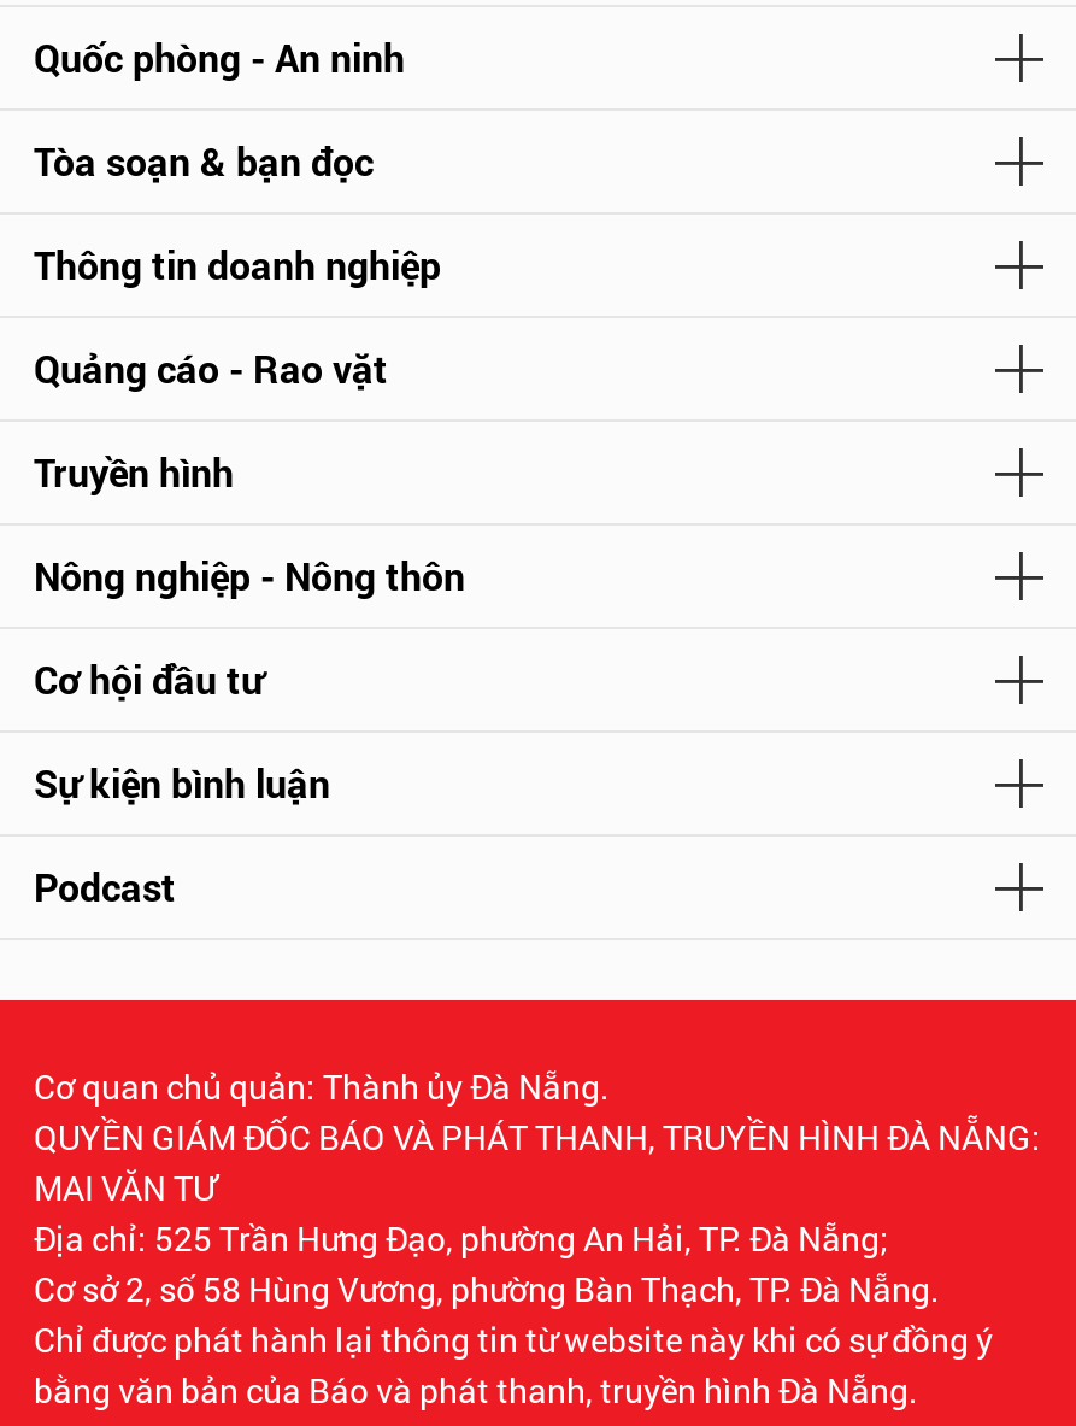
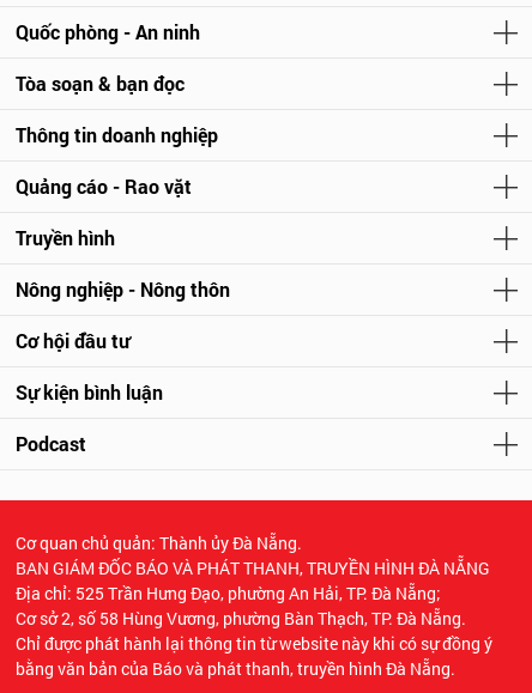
[34,1113,1041,1210] QUYỀN GIÁM ĐỐC BÁO VÀ PHÁT THANH, TRUYỀN HÌNH ĐÀ NẴNG: | MAI VĂN TƯ -> [16,556,490,579] BAN GIÁM ĐỐC BÁO VÀ PHÁT THANH, TRUYỀN HÌNH ĐÀ NẴNG

